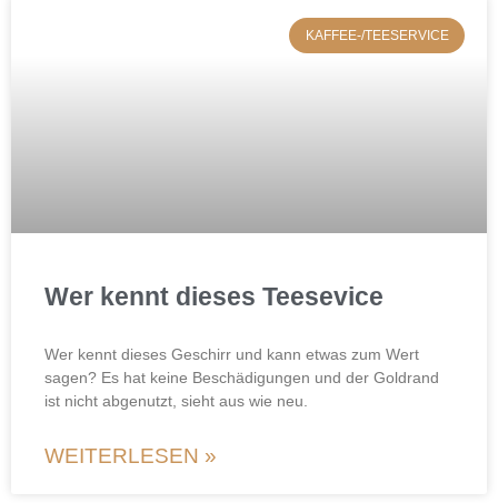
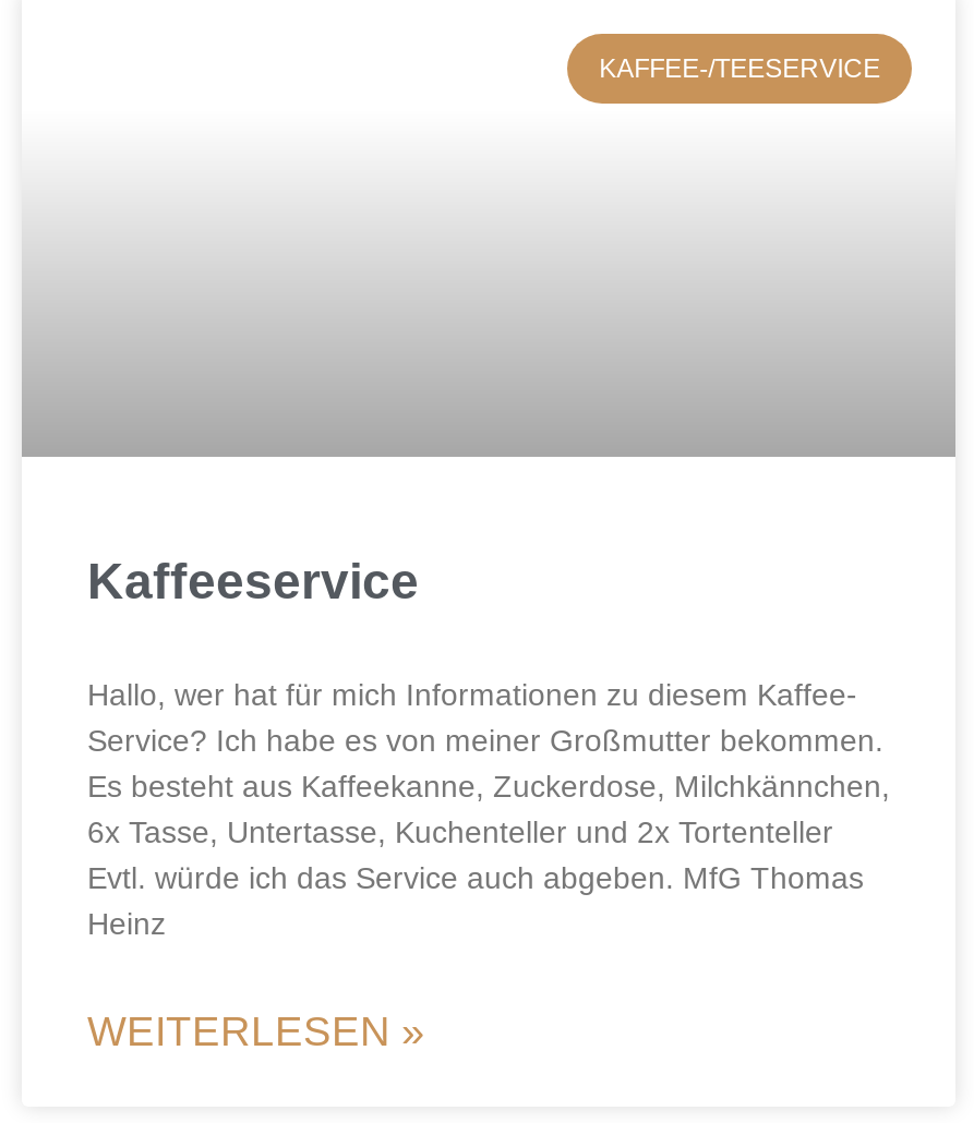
[44,282,384,311] Wer kennt dieses Teesevice -> [87,553,419,609] Kaffeeservice
[44,345,439,410] Wer kennt dieses Geschirr und kann etwas zum Wert | sagen? Es hat keine Beschädigungen und der Goldrand | ist nicht abgenutzt, sieht aus wie neu. -> [87,677,890,941] Hallo, wer hat für mich Informationen zu diesem Kaffee- | Service? Ich habe es von meiner Großmutter bekommen. | Es besteht aus Kaffeekanne, Zuckerdose, Milchkännchen, | 6x Tasse, Untertasse, Kuchenteller und 2x Tortenteller | Evtl. würde ich das Service auch abgeben. MfG Thomas | Heinz

